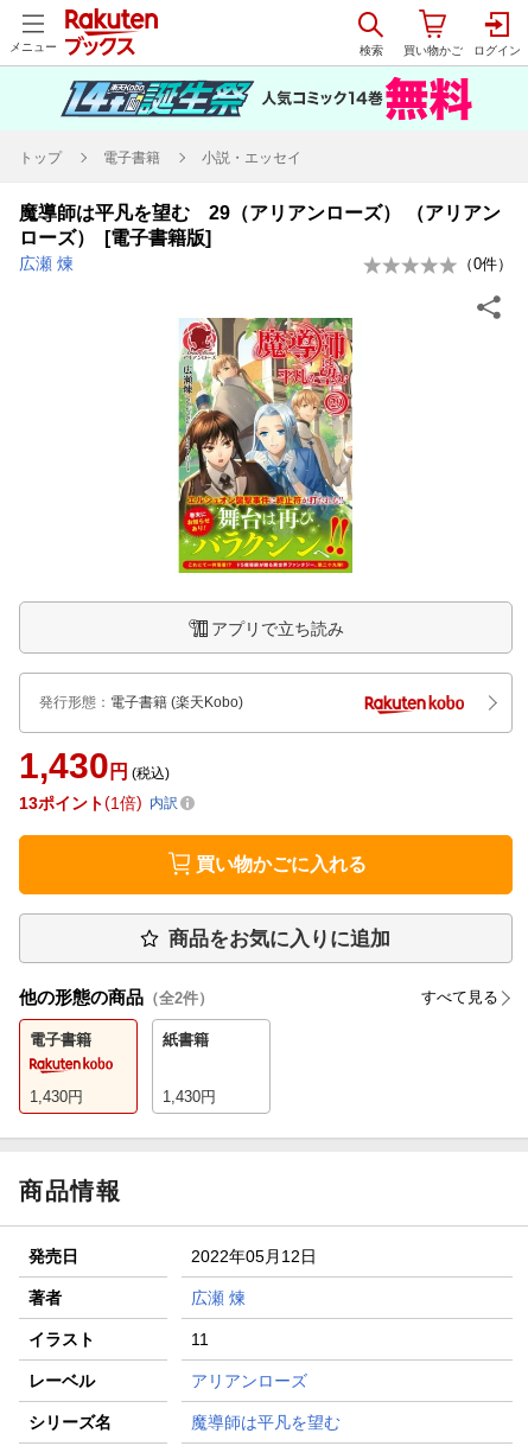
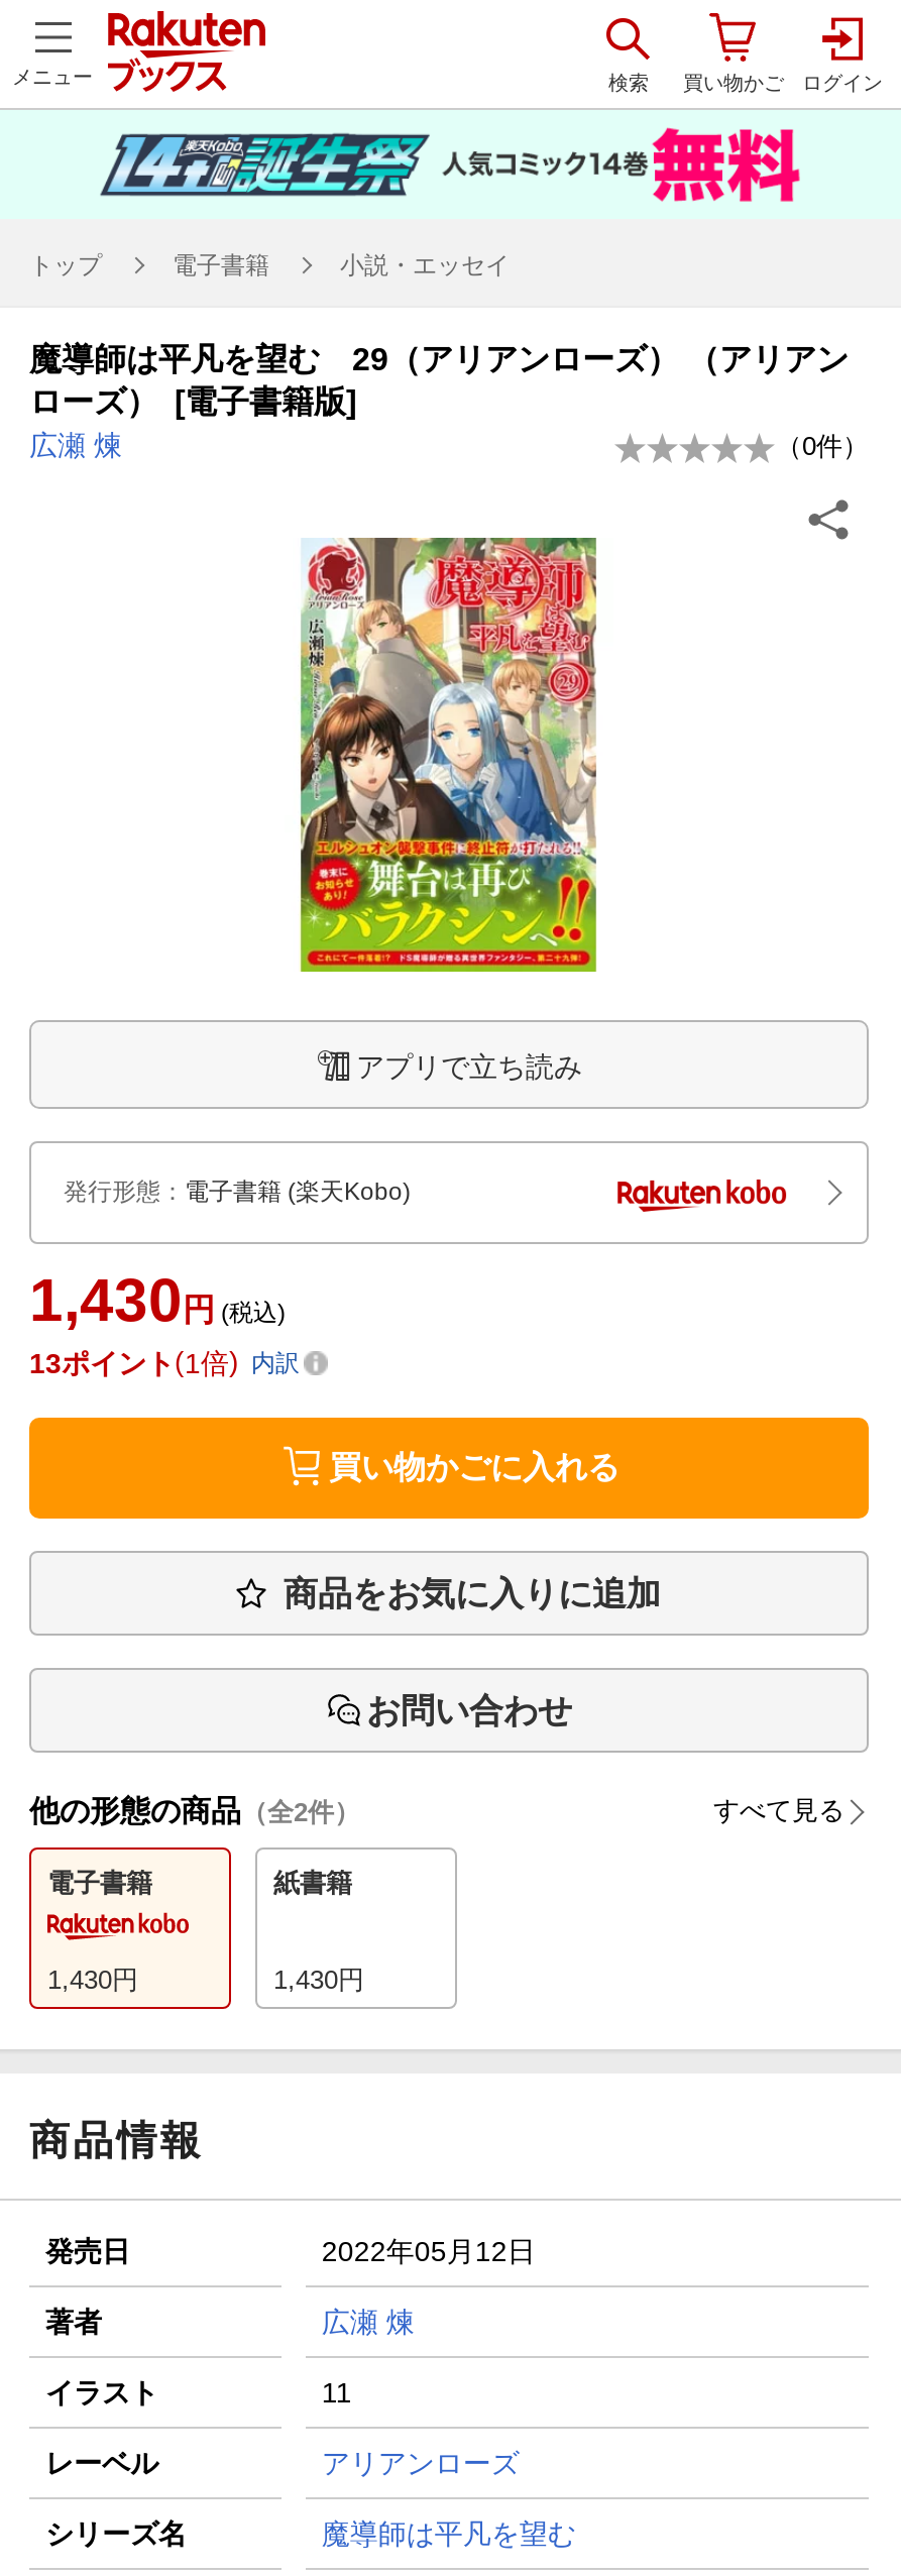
none -> [366,1692,572,1730] お問い合わせ

